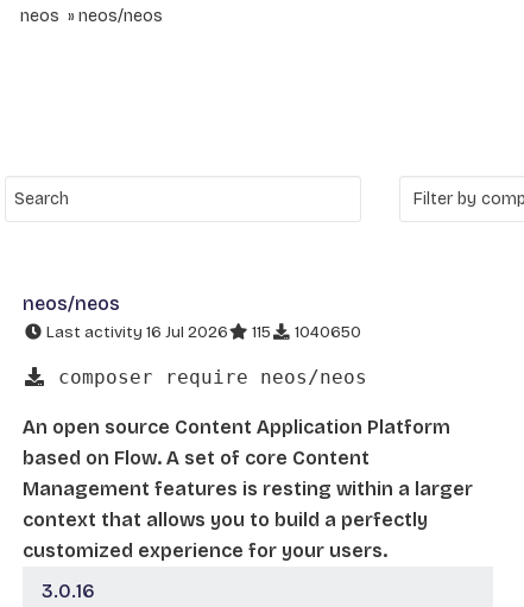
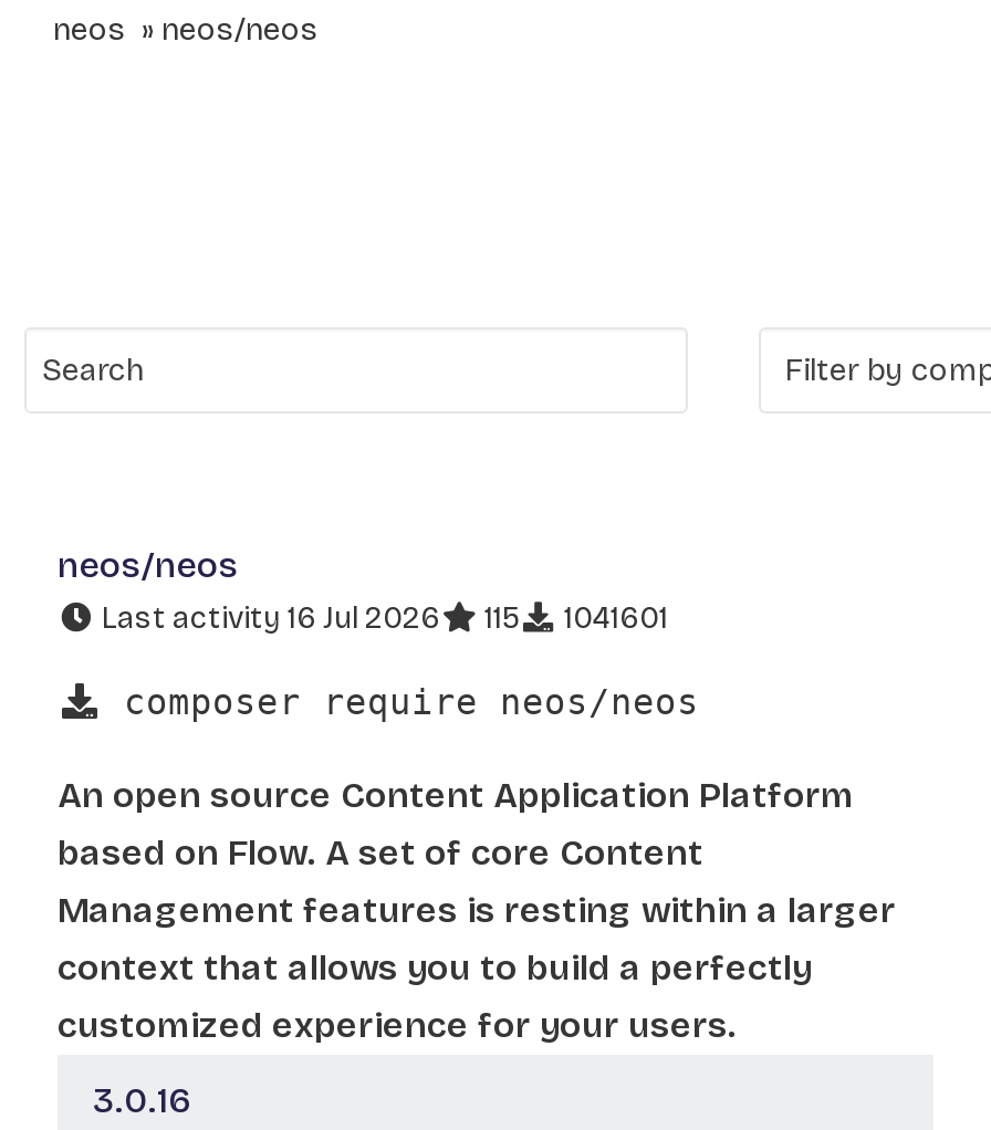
[43,322,361,342] Last activity 16 Jul 2026 115 1040650 -> [95,599,668,637] Last activity 16 Jul 2026 115 1041601

